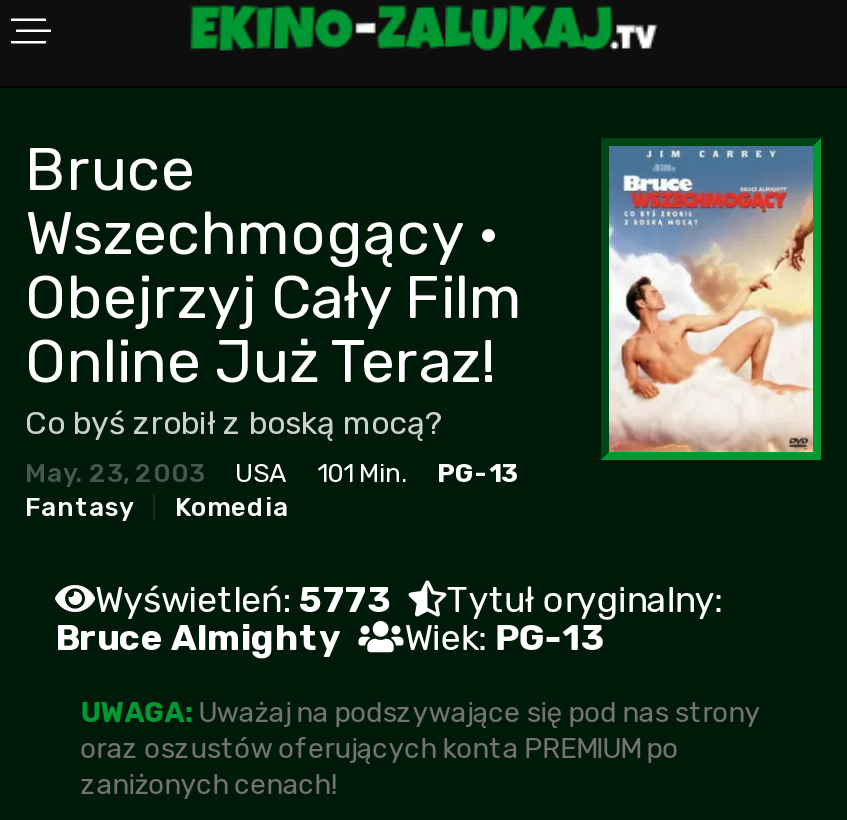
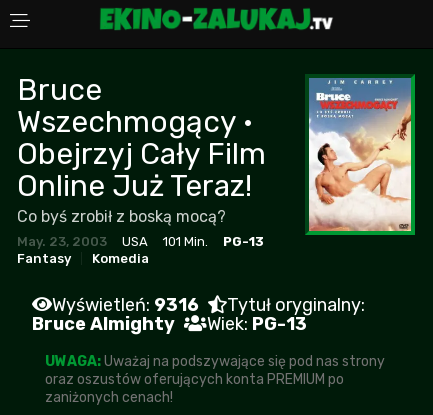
[95,578,723,622] Wyświetleń: 5773 Tytuł oryginalny: -> [52,294,365,316] Wyświetleń: 9316 Tytuł oryginalny:

